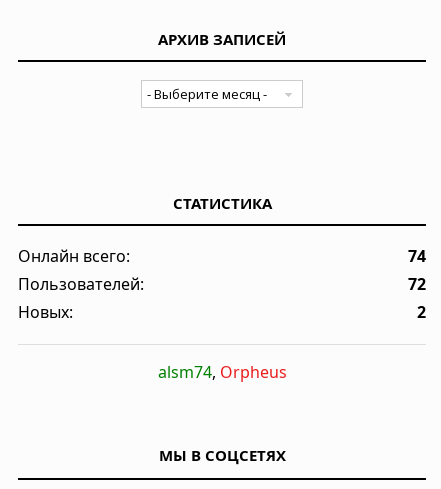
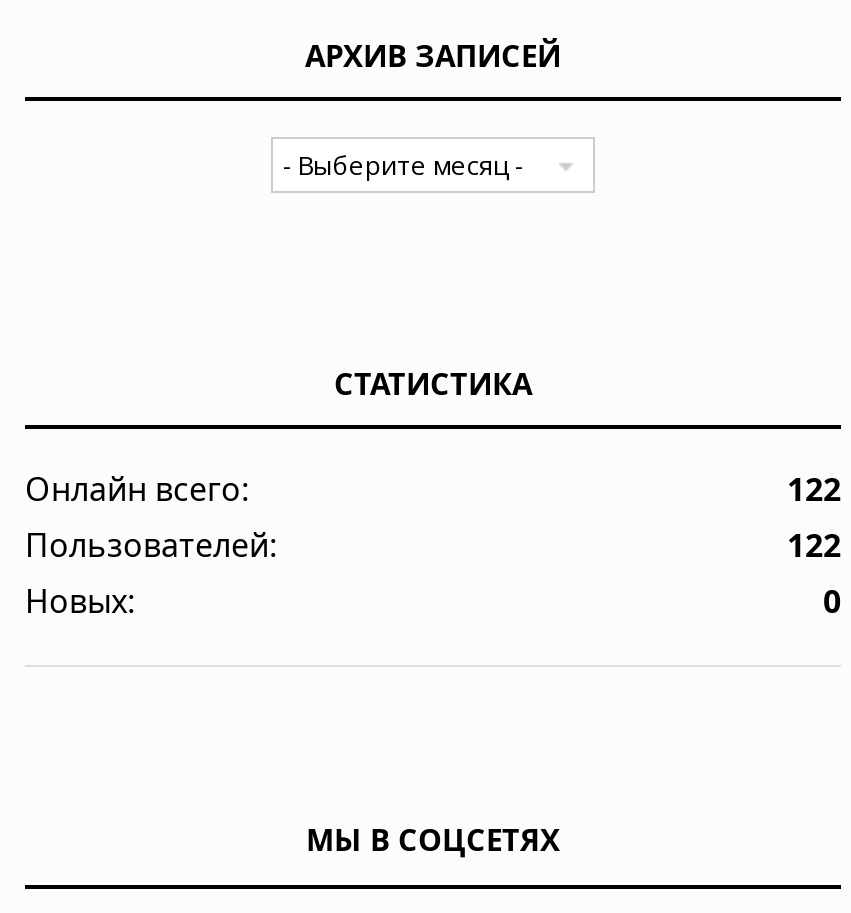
[408,245,426,267] 74 -> [787,467,841,511] 122
[408,273,426,295] 72 -> [787,523,841,567] 122
[157,301,426,383] 2 | alsm74, Orpheus -> [823,579,841,623] 0

